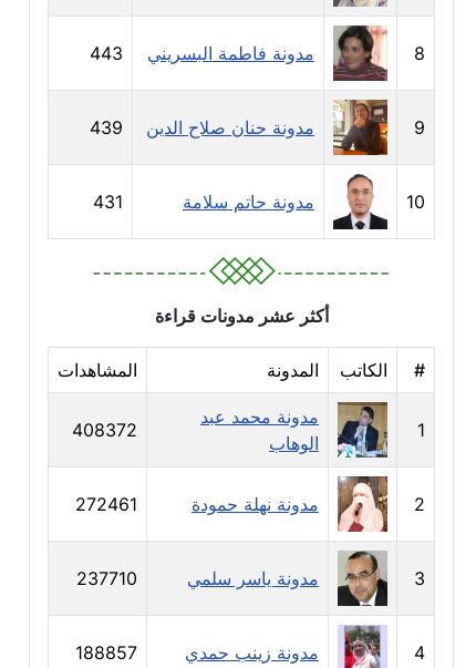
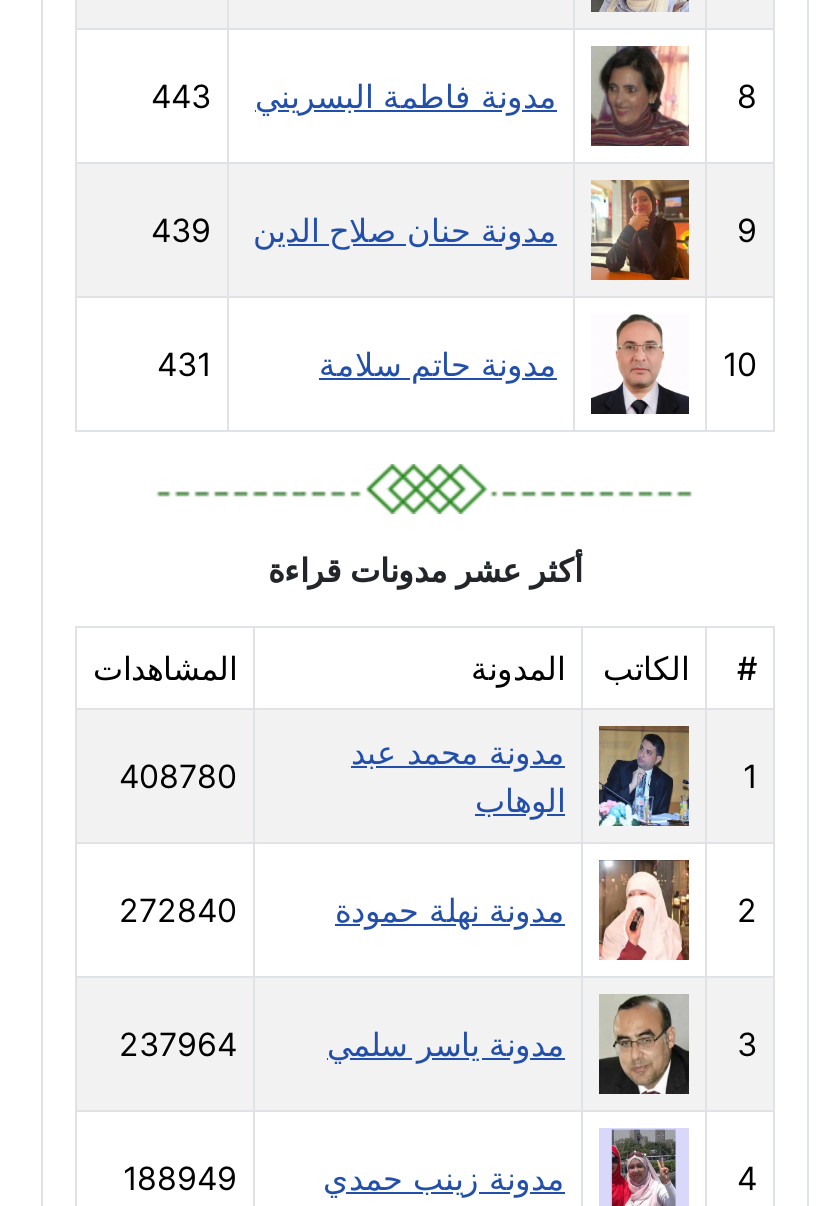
[72,419,137,441] 408372 -> [119,757,237,797] 408780
[75,493,137,515] 272461 -> [119,891,237,931] 272840
[76,568,137,590] 237710 -> [119,1025,237,1065] 237964
[75,642,137,664] 188857 -> [123,1159,237,1199] 188949

